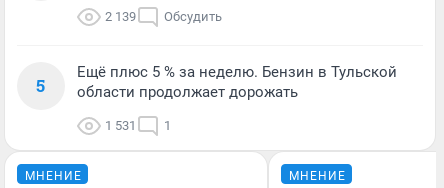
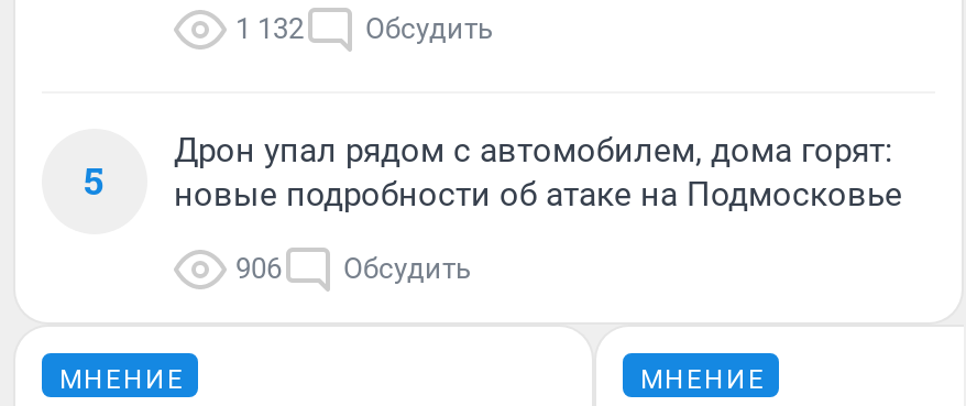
[105,9,222,24] 2 139 Обсудить -> [235,11,493,44] 1 132 Обсудить
[77,63,397,101] Ещё плюс 5 % за неделю. Бензин в Тульской | области продолжает дорожать -> [174,130,902,214] Дрон упал рядом с автомобилем, дома горят: | новые подробности об атаке на Подмосковье
[105,118,171,133] 1 531 | 1 -> [235,251,471,284] 906 | Обсудить

